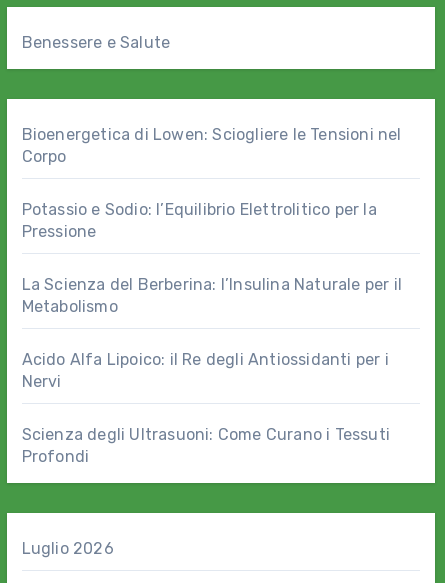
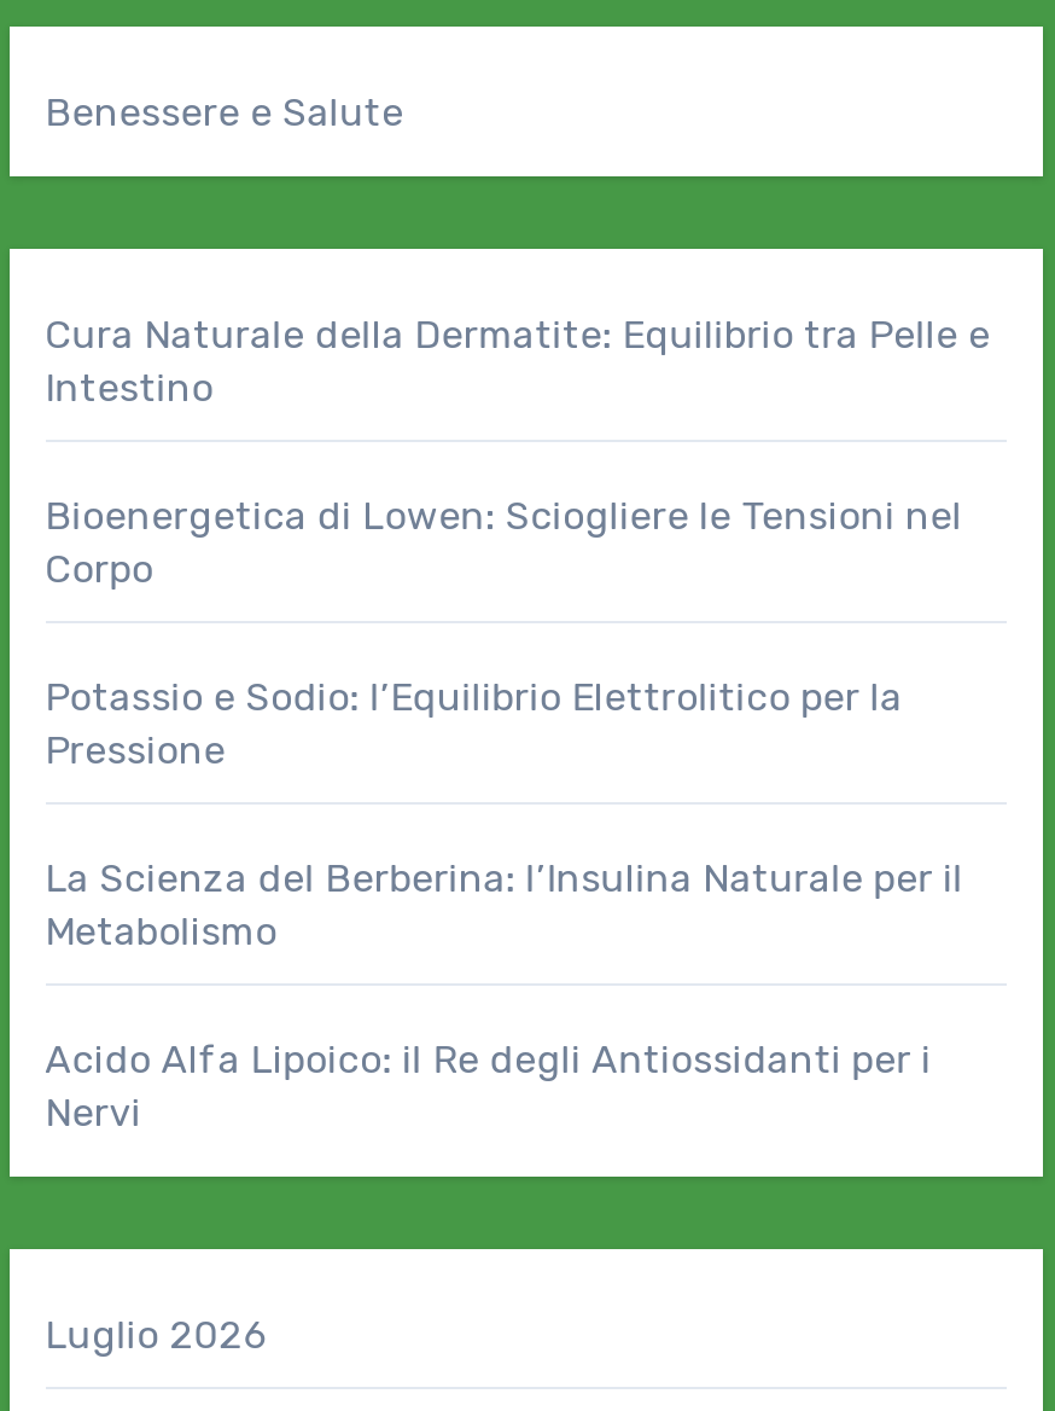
none -> [45,312,990,411] Cura Naturale della Dermatite: Equilibrio tra Pelle e | Intestino
moved [22,125,402,391] -> [45,493,963,1136]: Bioenergetica di Lowen: Sciogliere le Tensioni nel | Corpo | Potassio e Sodio: l’Equilibrio Elettrolitico per la | Pressione | La Scienza del Berberina: l’Insulina Naturale per il | Metabolismo | Acido Alfa Lipoico: il Re degli Antiossidanti per i | Nervi
[22,425,390,466] Scienza degli Ultrasuoni: Come Curano i Tessuti | Profondi -> none

